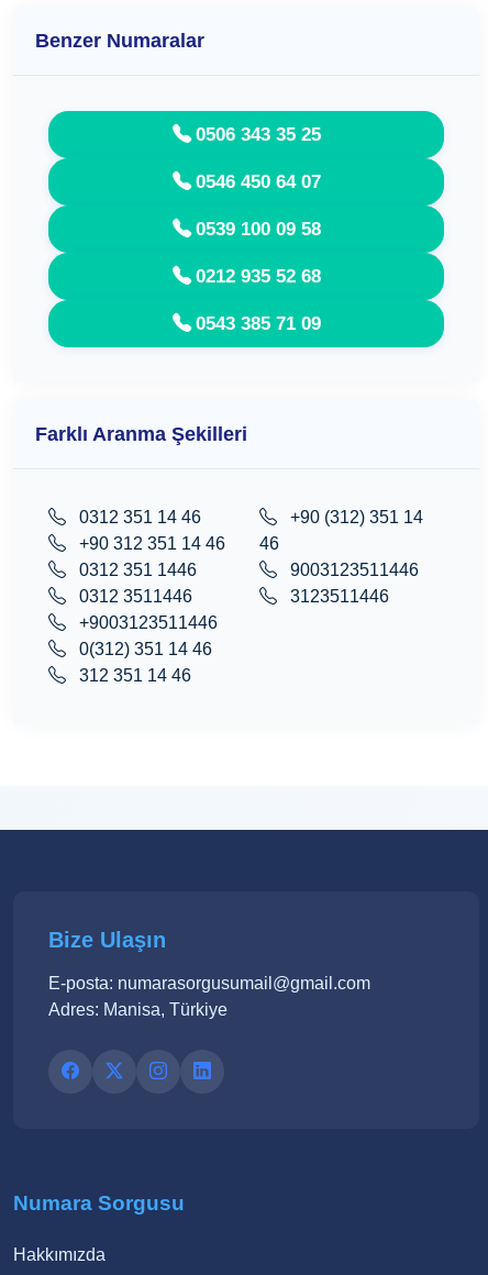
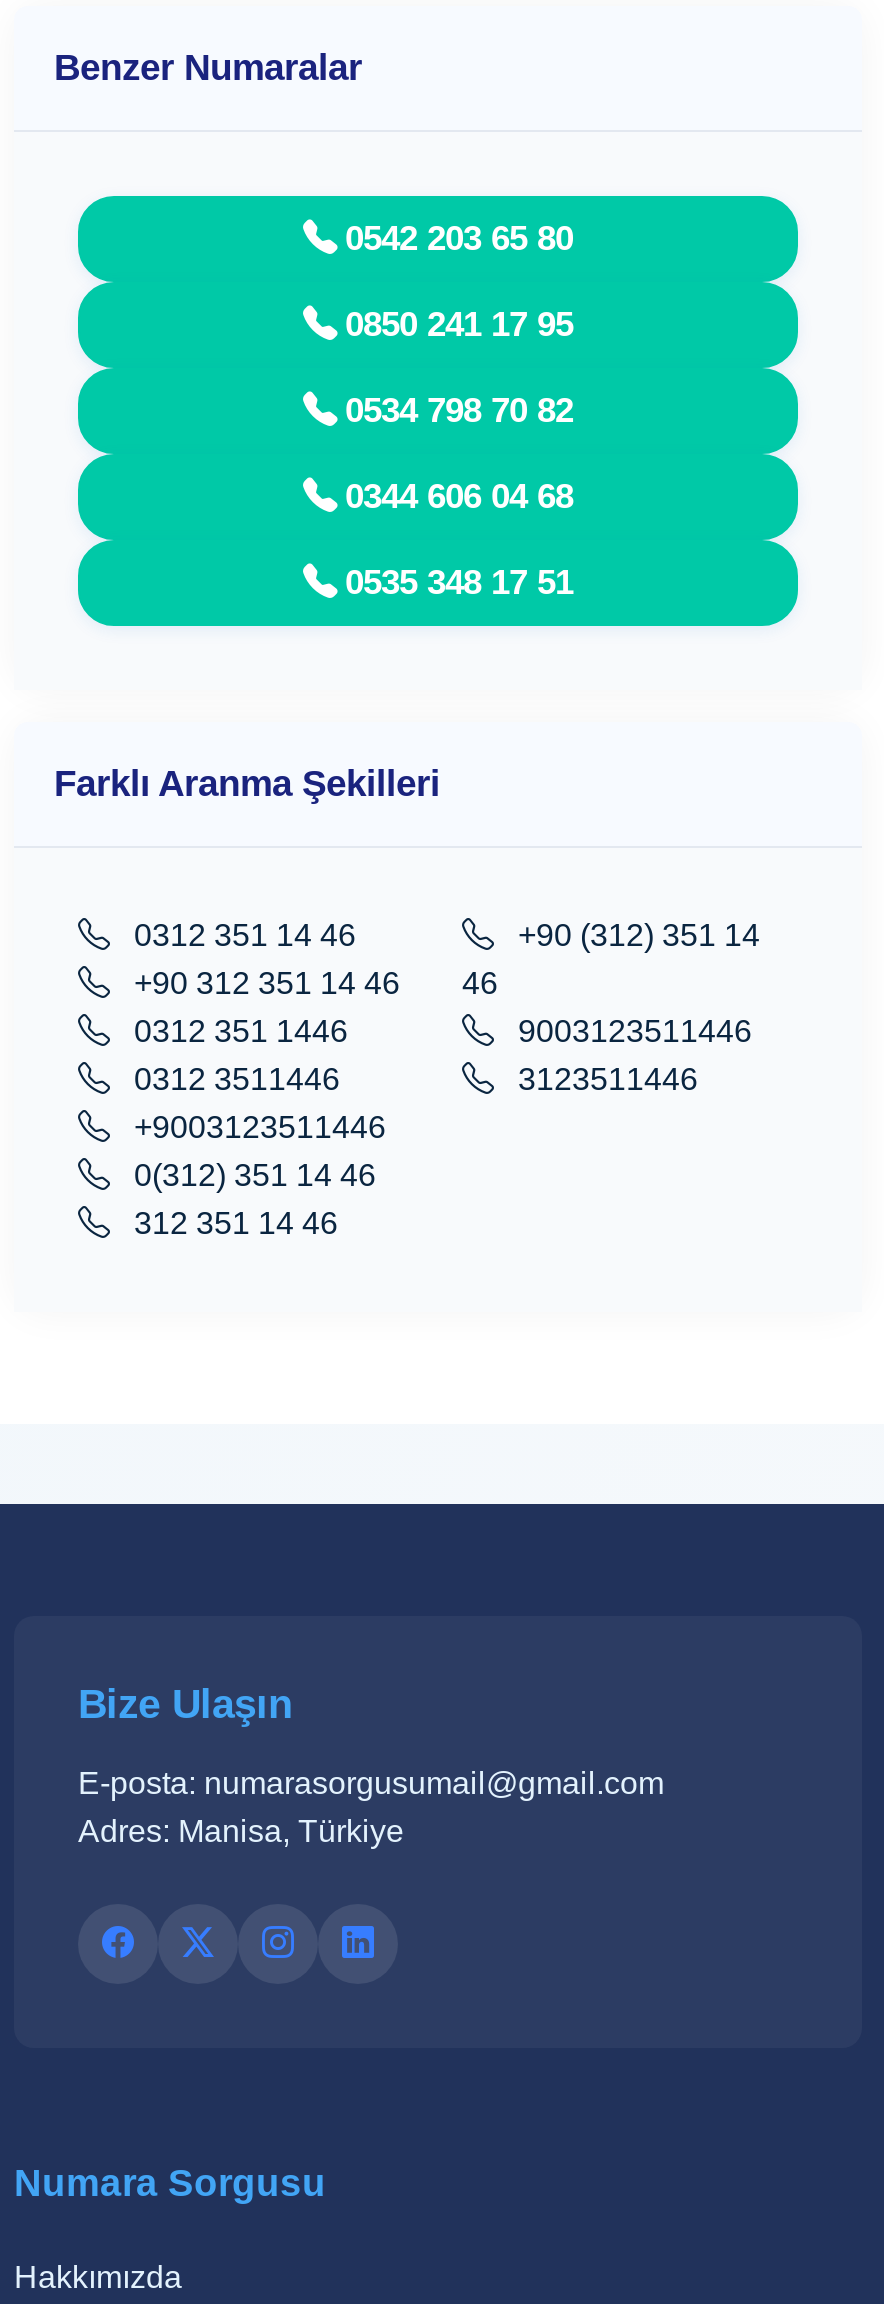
[195,123,320,145] 0506 343 35 25 -> [345,218,573,258] 0542 203 65 80
[195,170,320,192] 0546 450 64 07 -> [345,304,573,344] 0850 241 17 95
[195,217,320,239] 0539 100 09 58 -> [345,390,573,430] 0534 798 70 82
[195,265,320,287] 0212 935 52 68 -> [345,476,573,516] 0344 606 04 68
[195,312,320,334] 0543 385 71 09 -> [345,562,573,602] 0535 348 17 51

